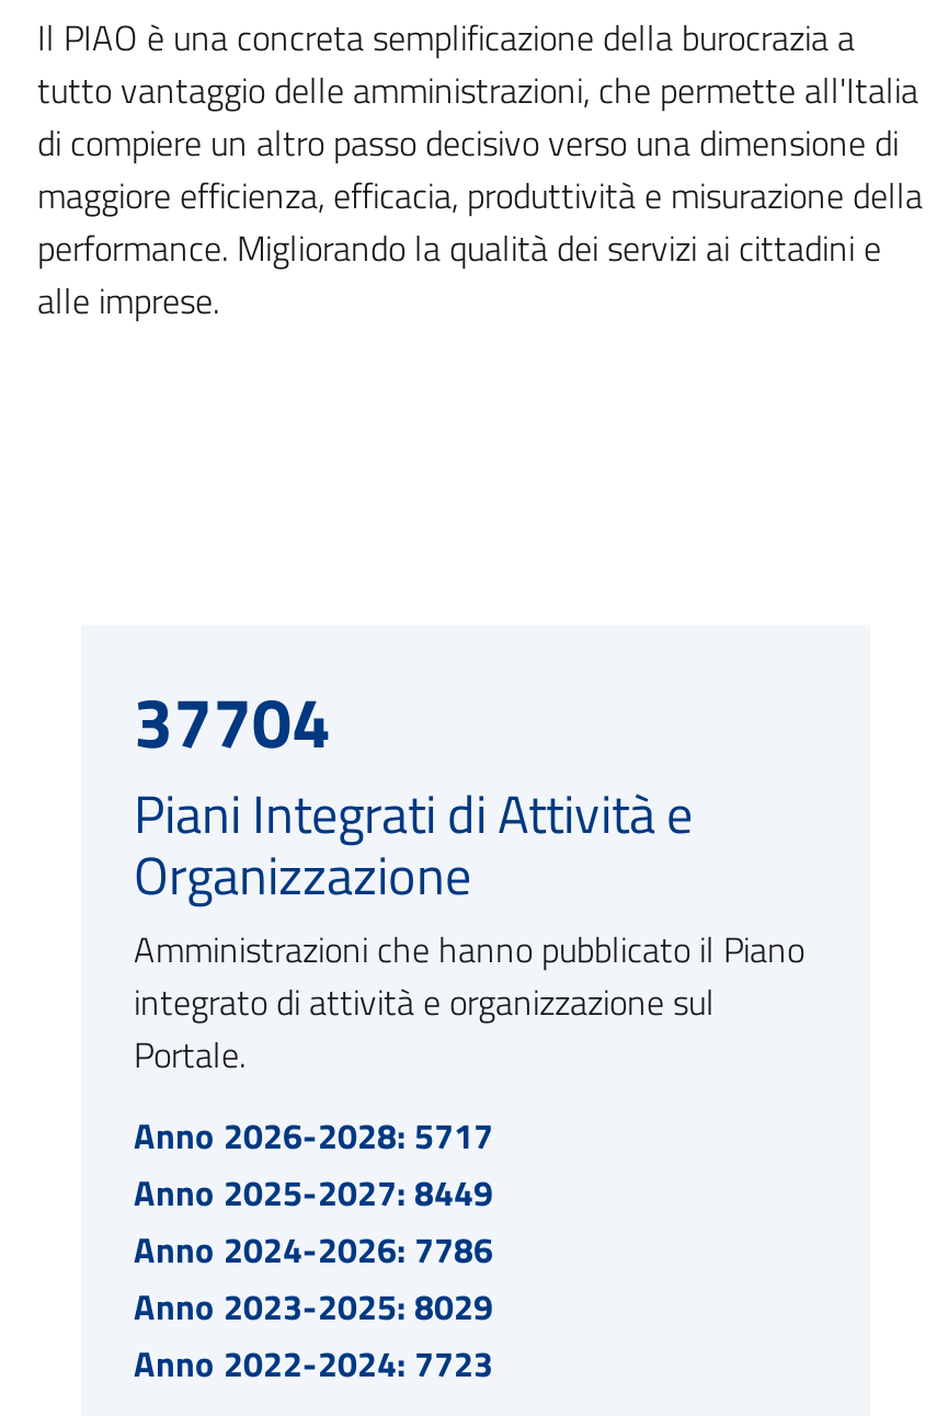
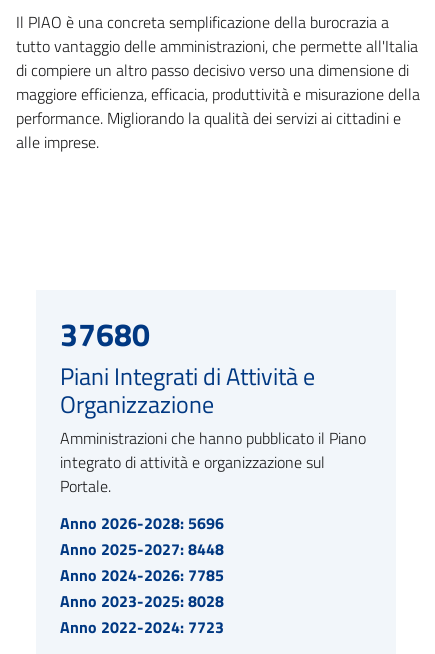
[134,668,331,774] 37704 -> [60,310,150,358] 37680
[134,1109,493,1162] Anno 2026-2028: 5717 -> [60,511,224,535] Anno 2026-2028: 5696
[134,1166,493,1219] Anno 2025-2027: 8449 -> [60,537,224,561] Anno 2025-2027: 8448
[134,1223,493,1275] Anno 2024-2026: 7786 -> [60,563,224,587] Anno 2024-2026: 7785
[134,1280,493,1332] Anno 2023-2025: 8029 -> [60,589,224,613] Anno 2023-2025: 8028

